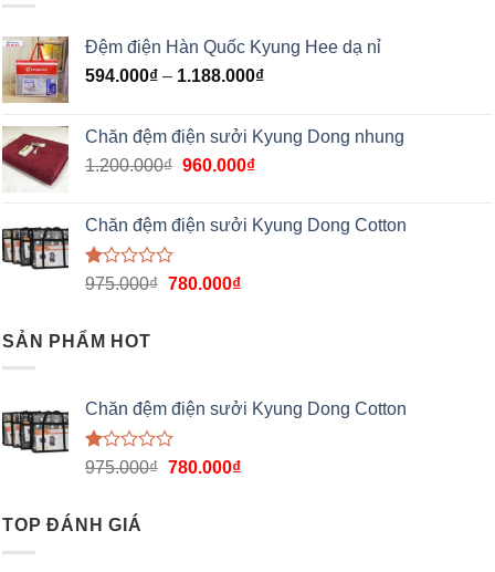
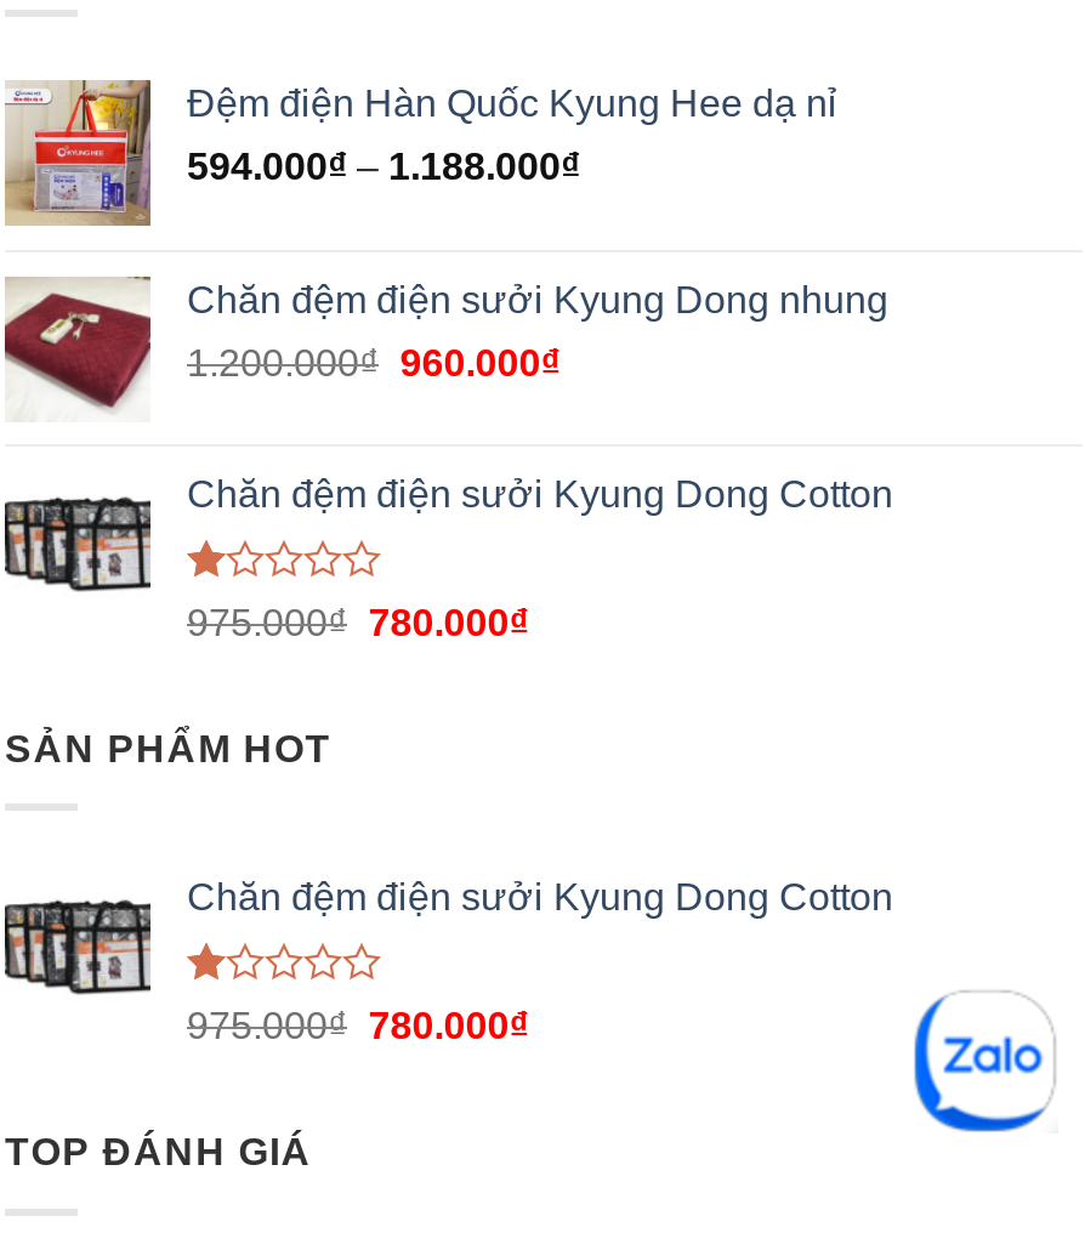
none -> [913,995,1046,1133] [image]

